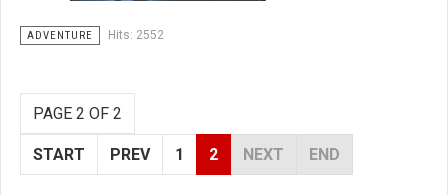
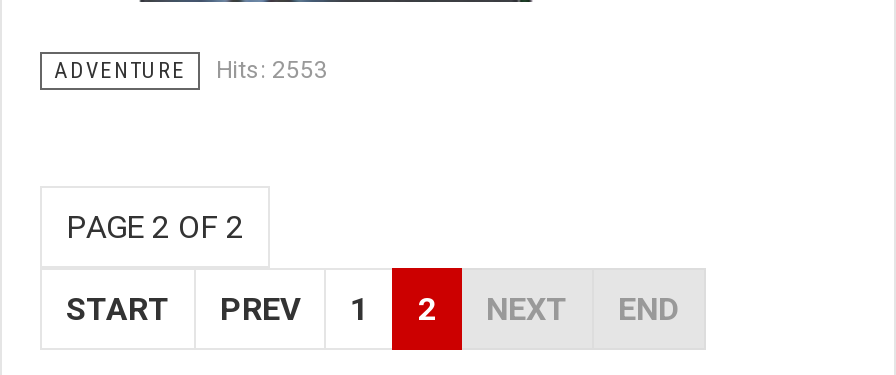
[27,28,164,42] ADVENTURE Hits: 2552 -> [54,56,328,84] ADVENTURE Hits: 2553

